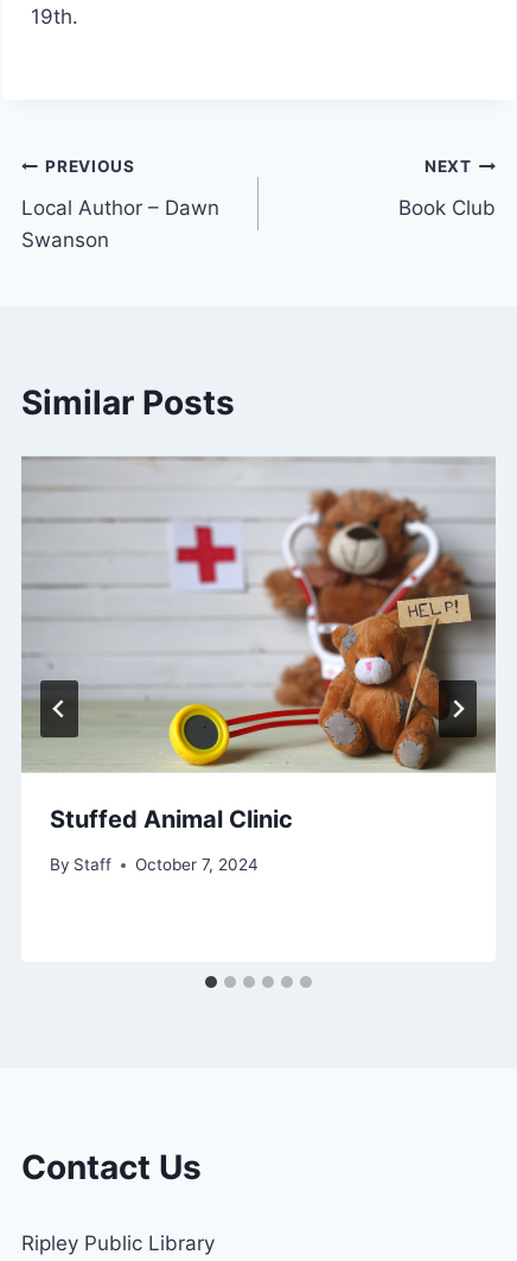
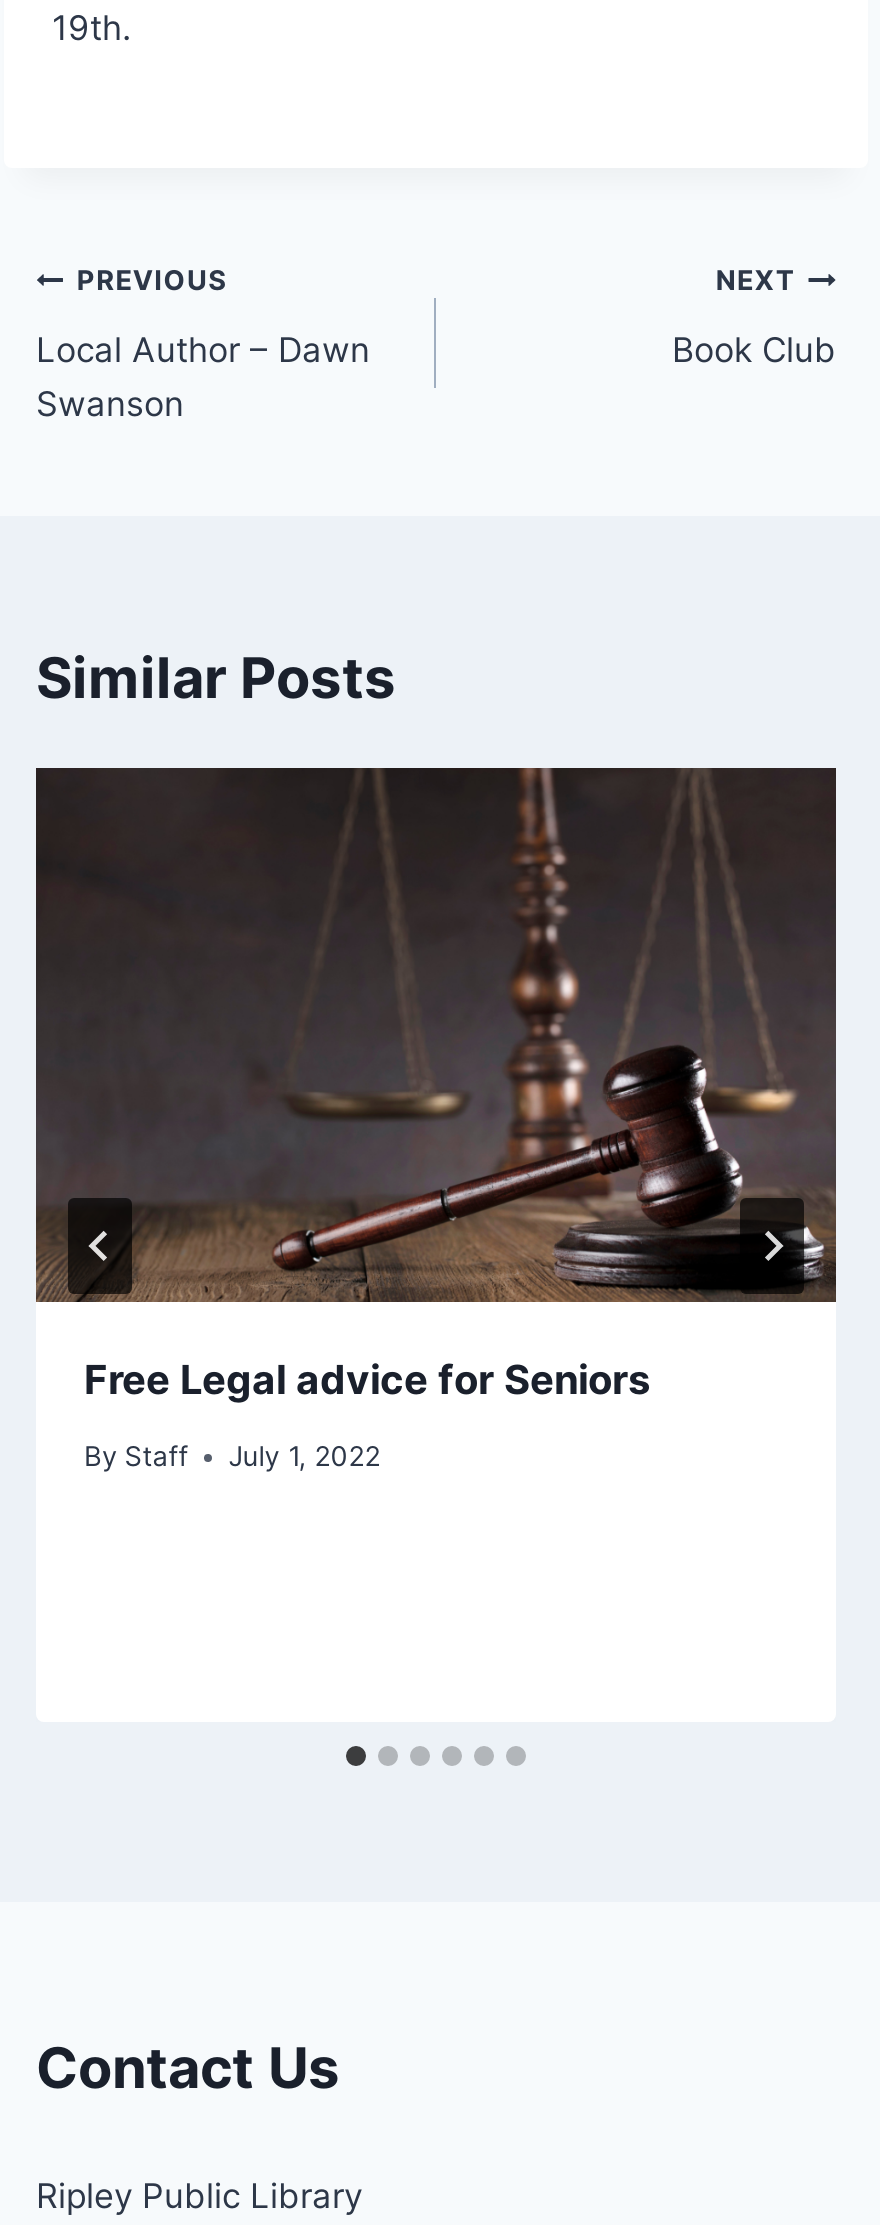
[23,456,496,833] [image] | Stuffed Animal Clinic -> [36,766,838,1403] [image] | Free Legal advice for Seniors
[50,855,259,874] By Staff October 7, 2024 -> [84,1440,380,1472] By Staff July 1, 2022

